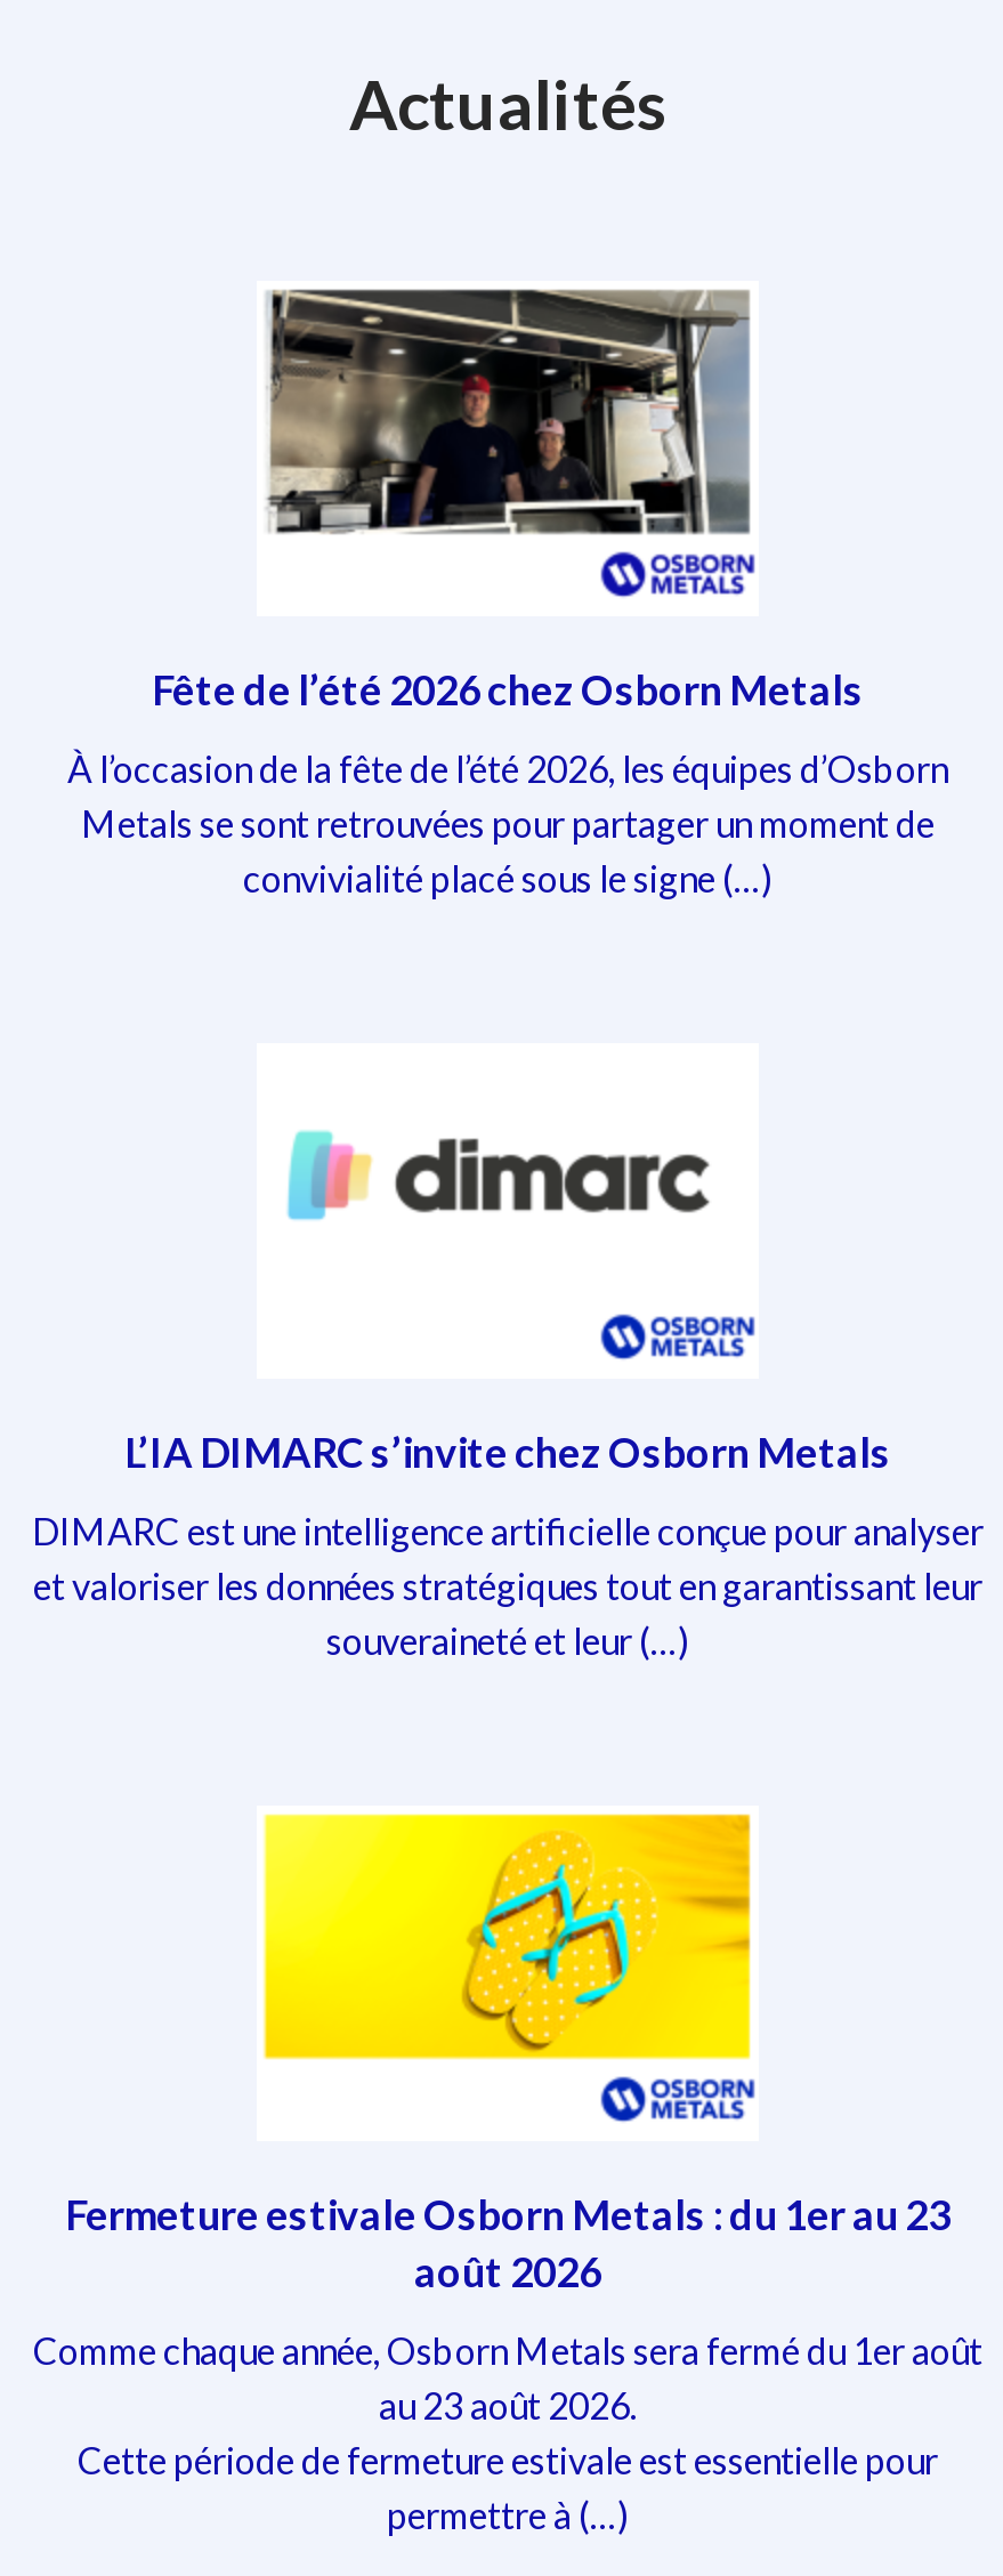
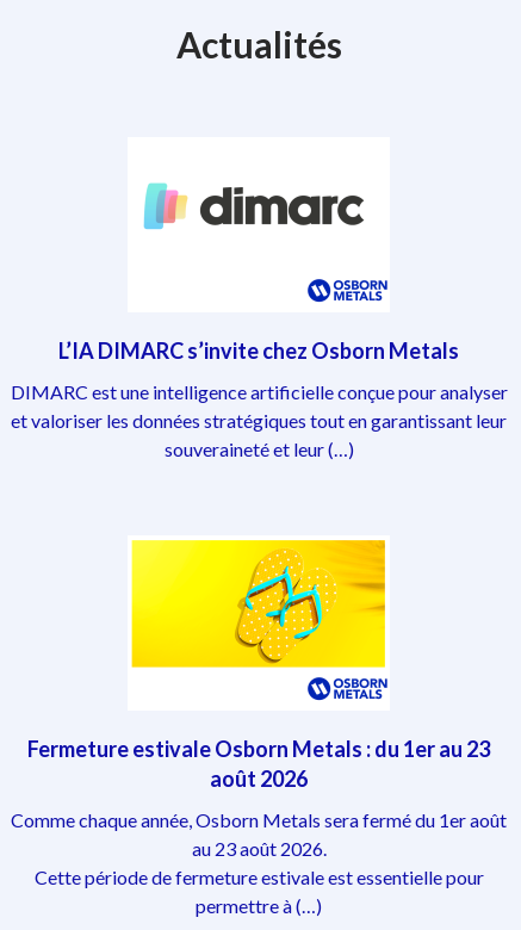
[266,288,752,536] [image] -> none
[67,664,948,899] Fête de l’été 2026 chez Osborn Metals | À l’occasion de la fête de l’été 2026, les équipes d’Osborn | Metals se sont retrouvées pour partager un moment de | convivialité placé sous le signe (…) -> none

